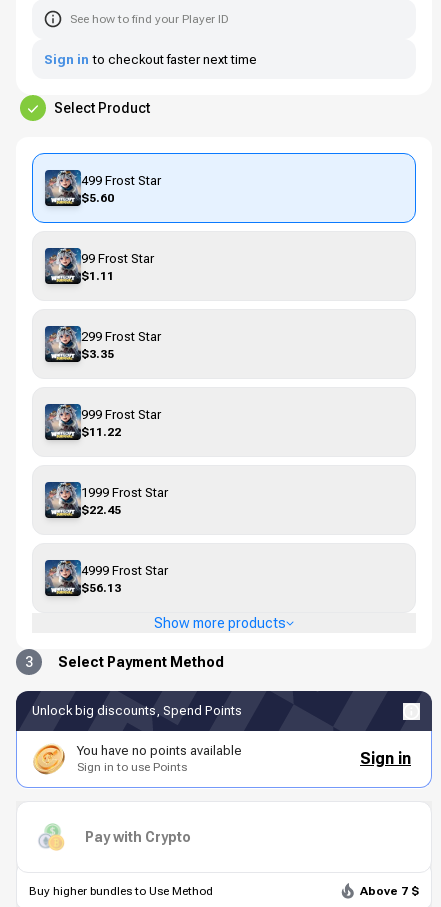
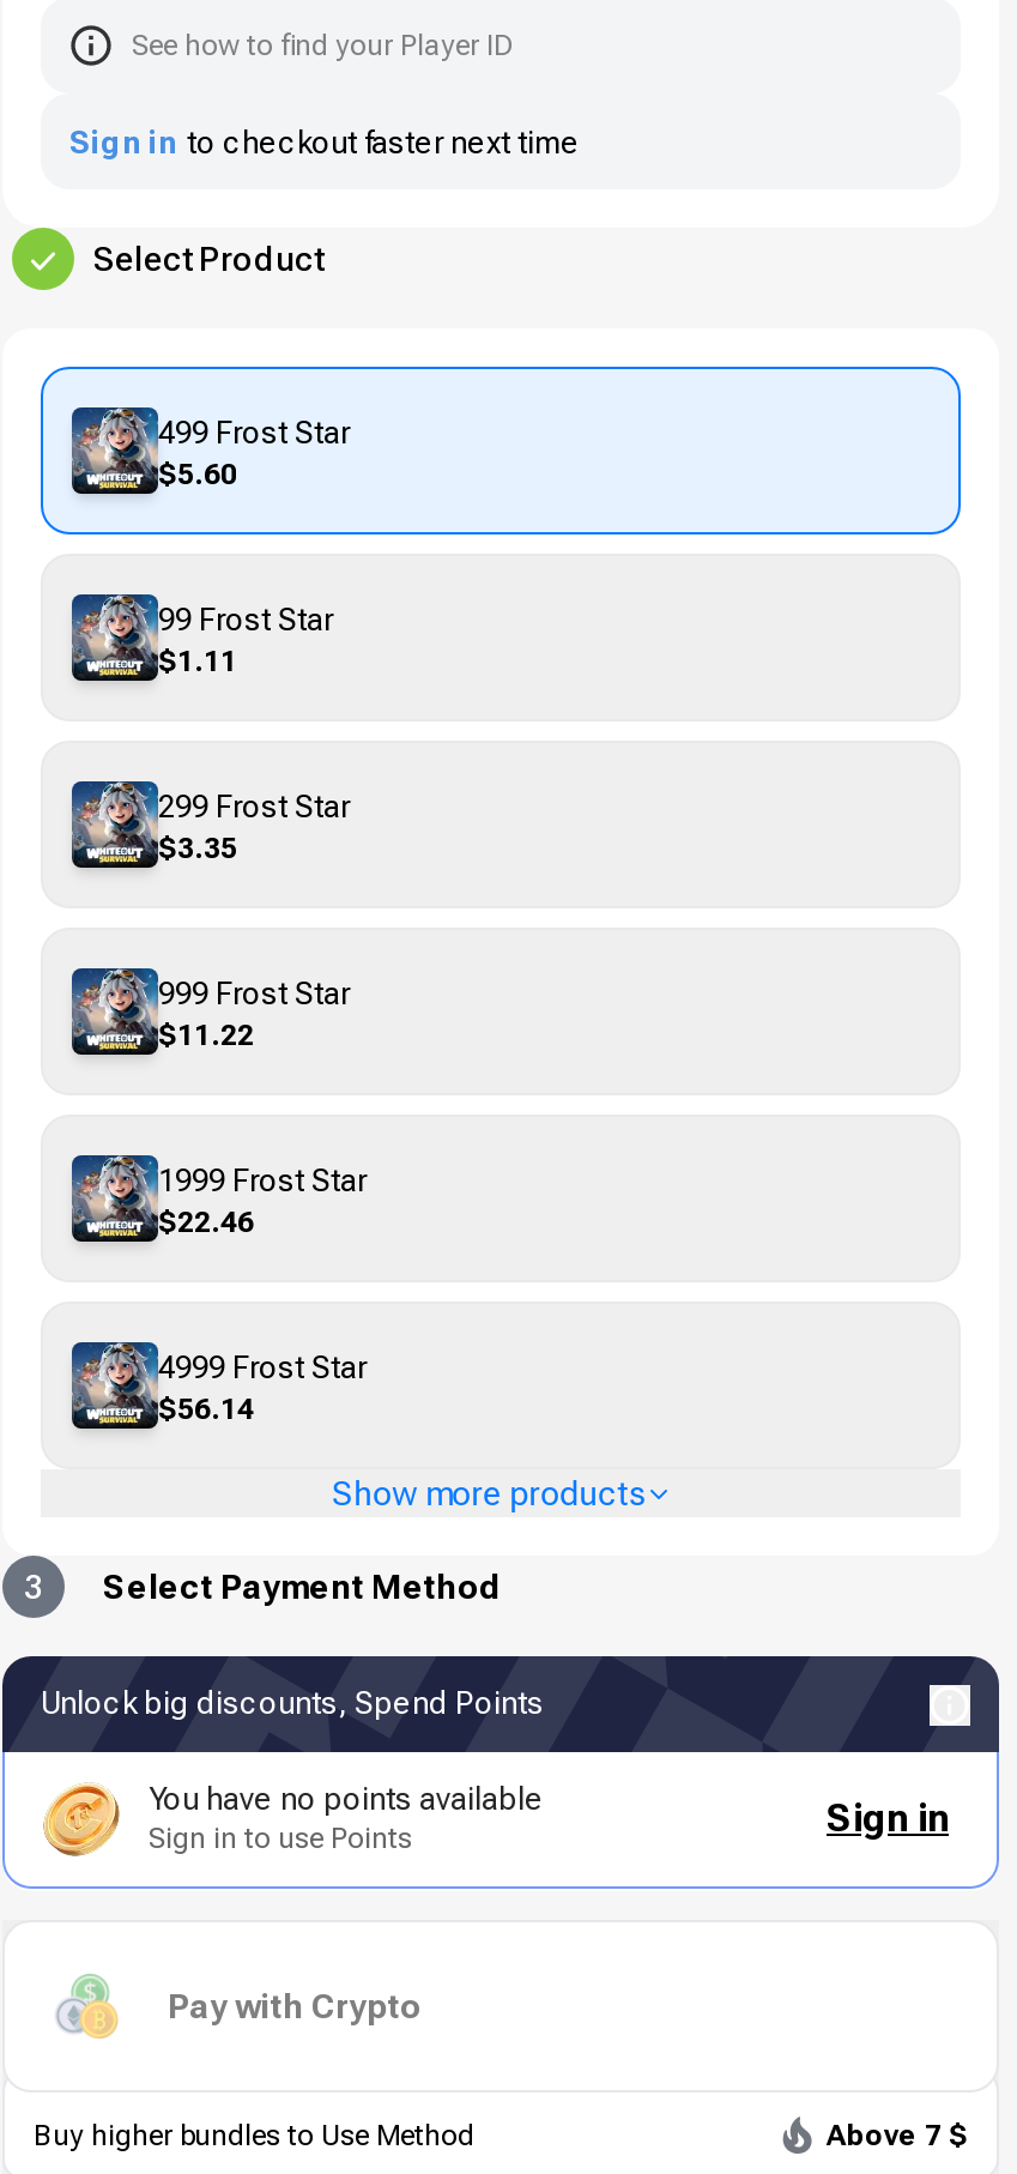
[81,502,121,516] $22.45 -> [158,1204,254,1238] $22.46
[81,580,121,594] $56.13 -> [158,1391,254,1425] $56.14

